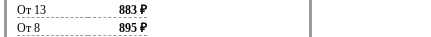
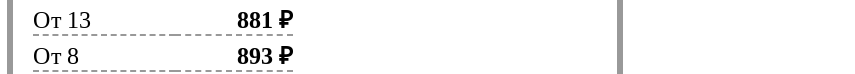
[119,2,147,16] 883 ₽ -> [237,5,293,33] 881 ₽
[119,20,147,34] 895 ₽ -> [237,41,293,69] 893 ₽

